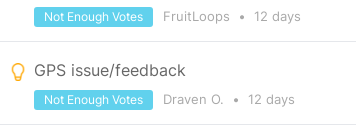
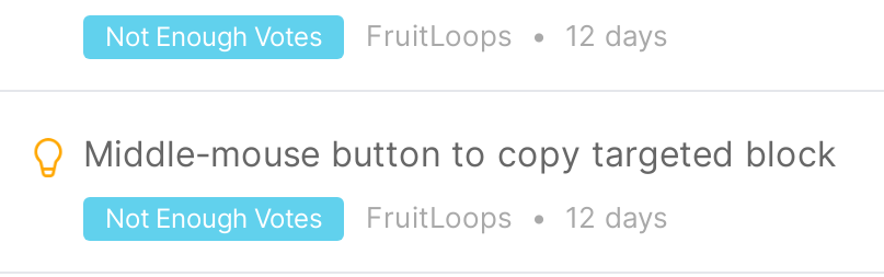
[34,60,186,80] GPS issue/feedback -> [83,131,837,175] Middle-mouse button to copy targeted block
[163,91,295,107] Draven O. • 12 days -> [366,199,668,234] FruitLoops • 12 days

